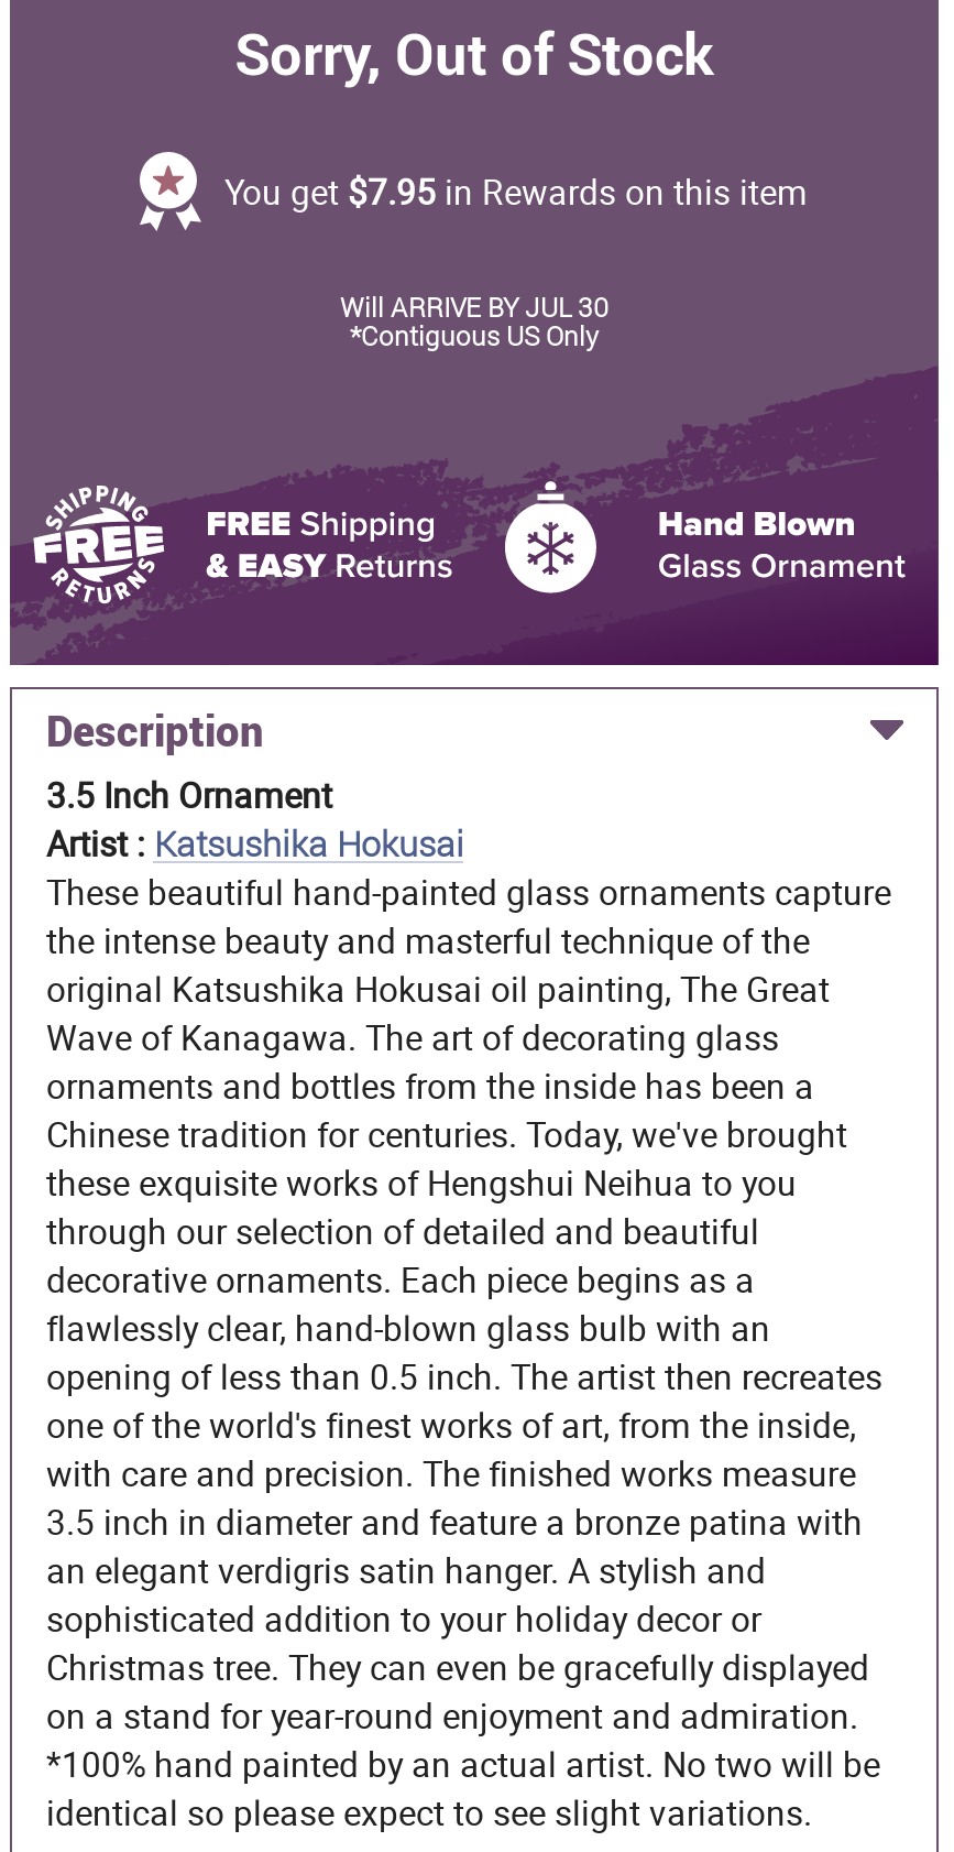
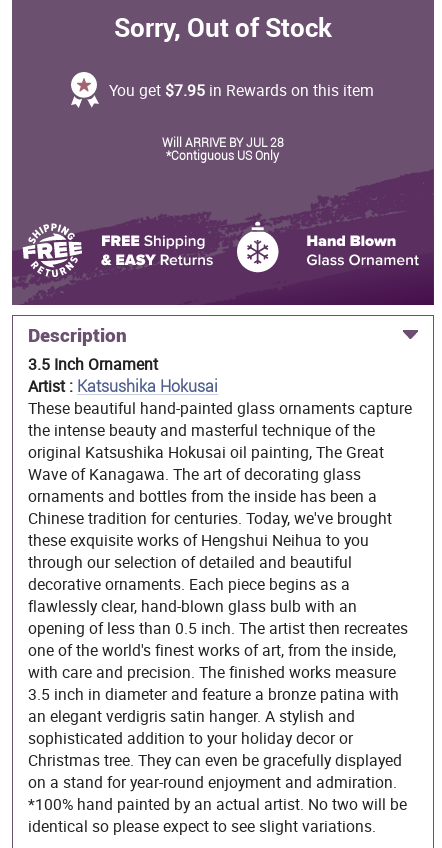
[340,288,608,324] Will ARRIVE BY JUL 30 -> [162,134,284,150] Will ARRIVE BY JUL 28

